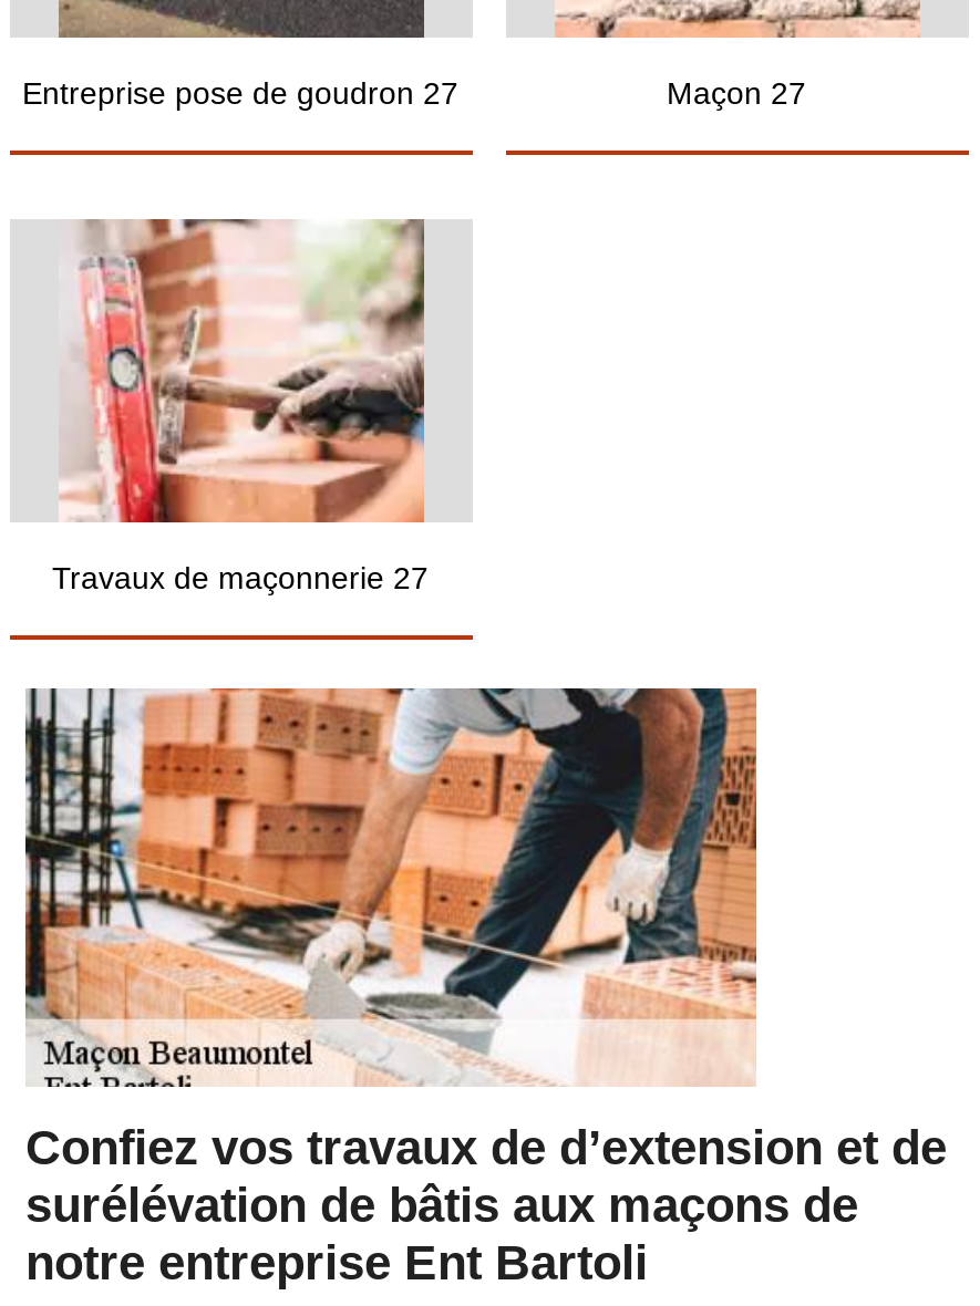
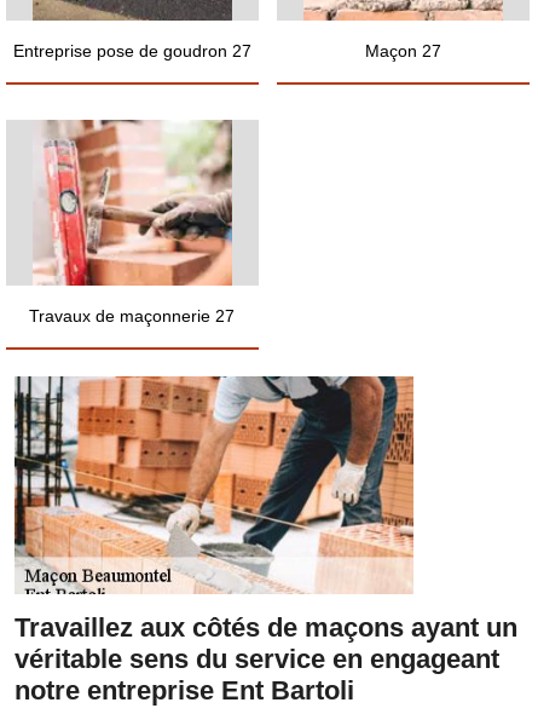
[25,1120,947,1233] Confiez vos travaux de d’extension et de | surélévation de bâtis aux maçons de -> [15,612,517,674] Travaillez aux côtés de maçons ayant un | véritable sens du service en engageant

